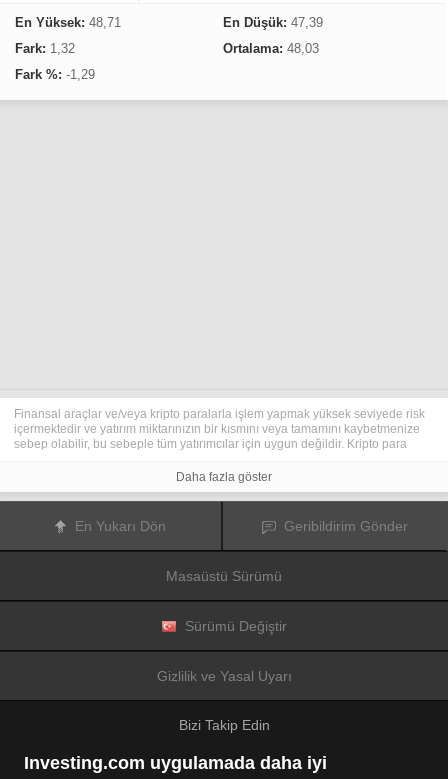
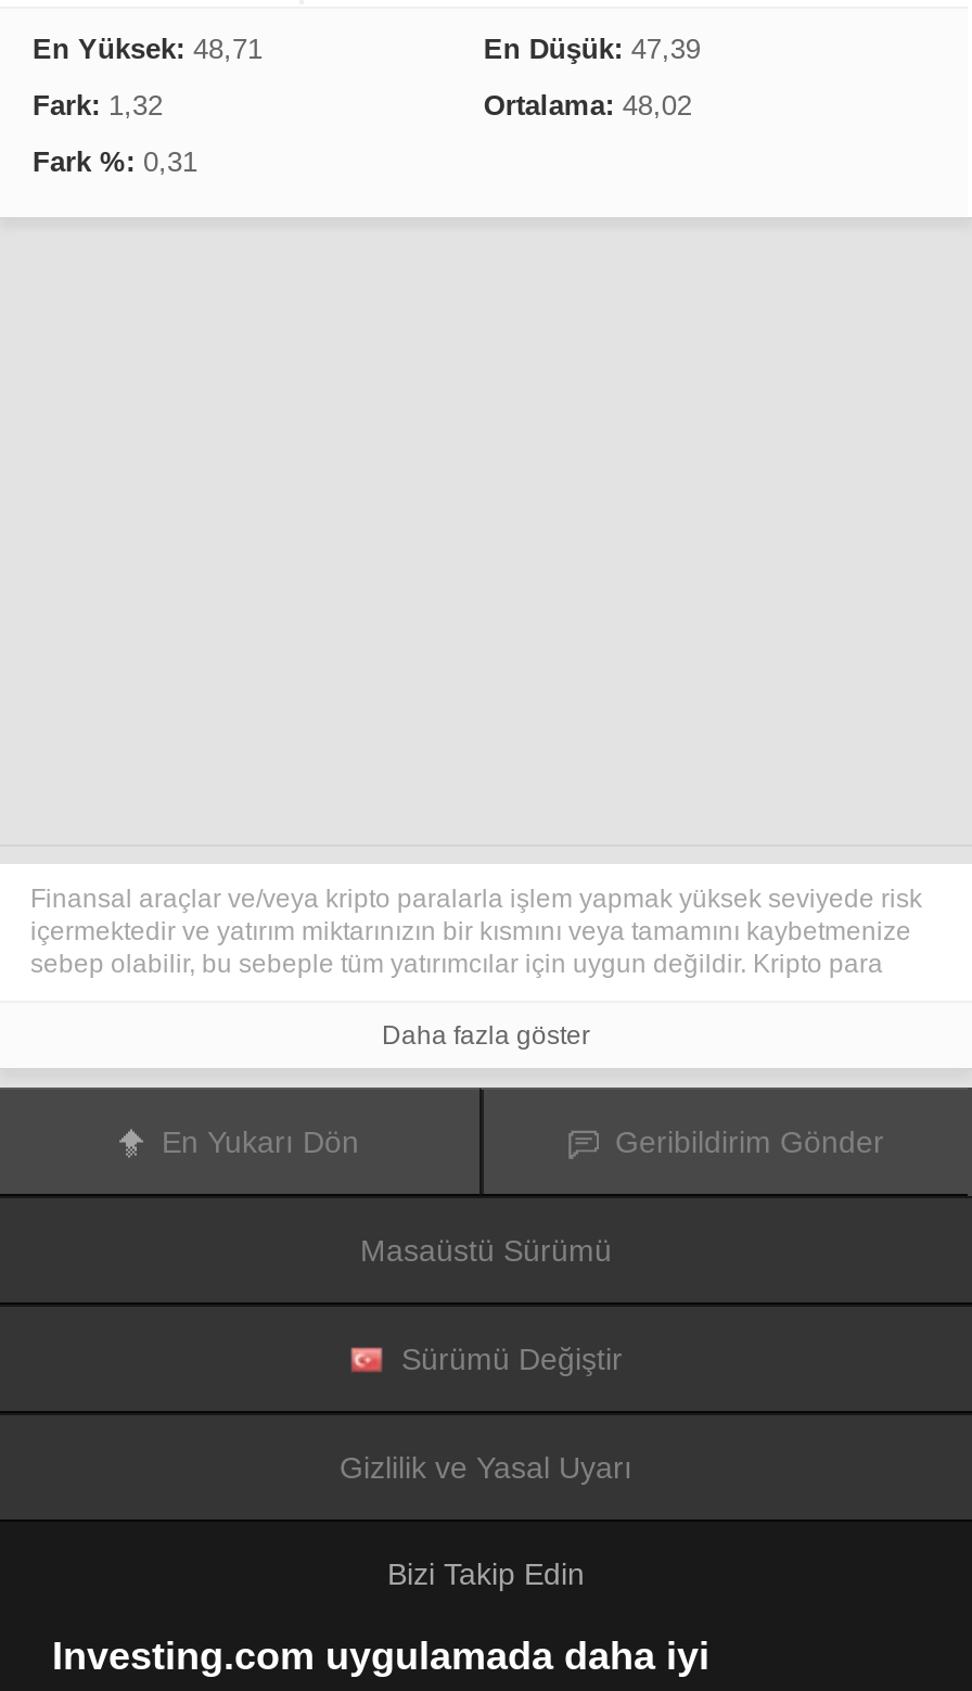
[223,41,319,56] Ortalama: 48,03 -> [483,89,692,122] Ortalama: 48,02
[15,67,95,82] Fark %: -1,29 -> [33,146,197,178] Fark %: 0,31

